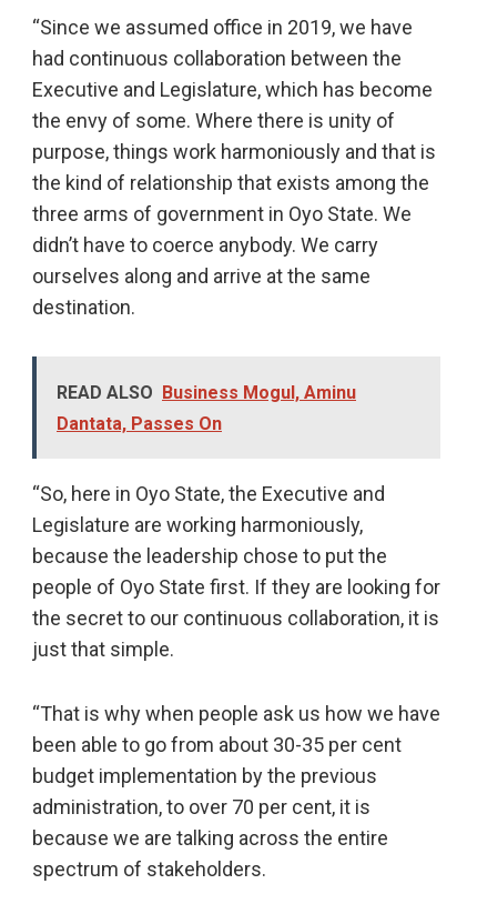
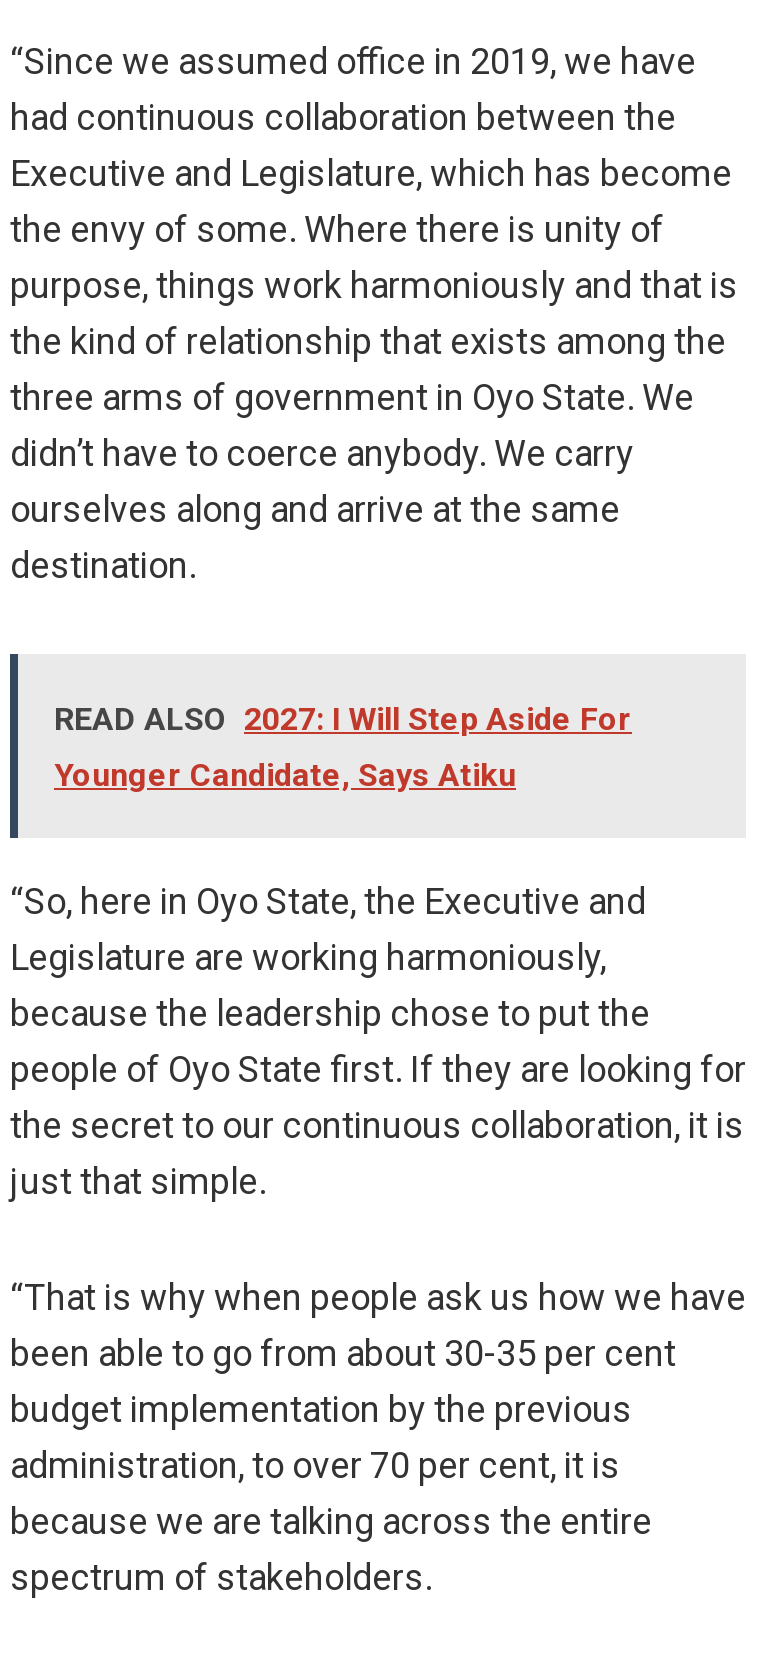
[57,383,356,404] READ ALSO Business Mogul, Aminu -> [54,700,632,738] READ ALSO 2027: I Will Step Aside For
[57,414,222,435] Dantata, Passes On -> [54,756,516,794] Younger Candidate, Says Atiku

